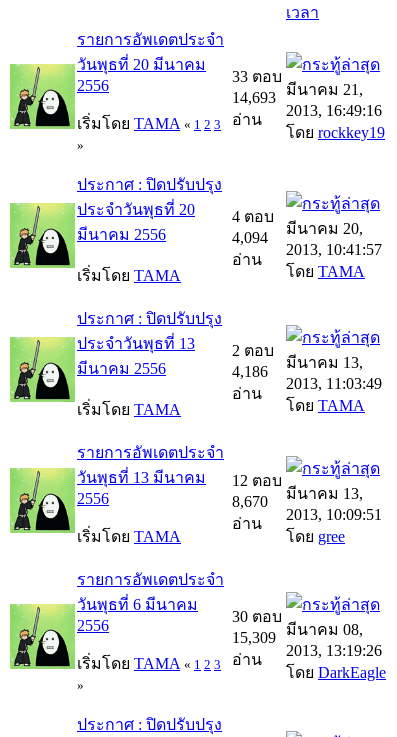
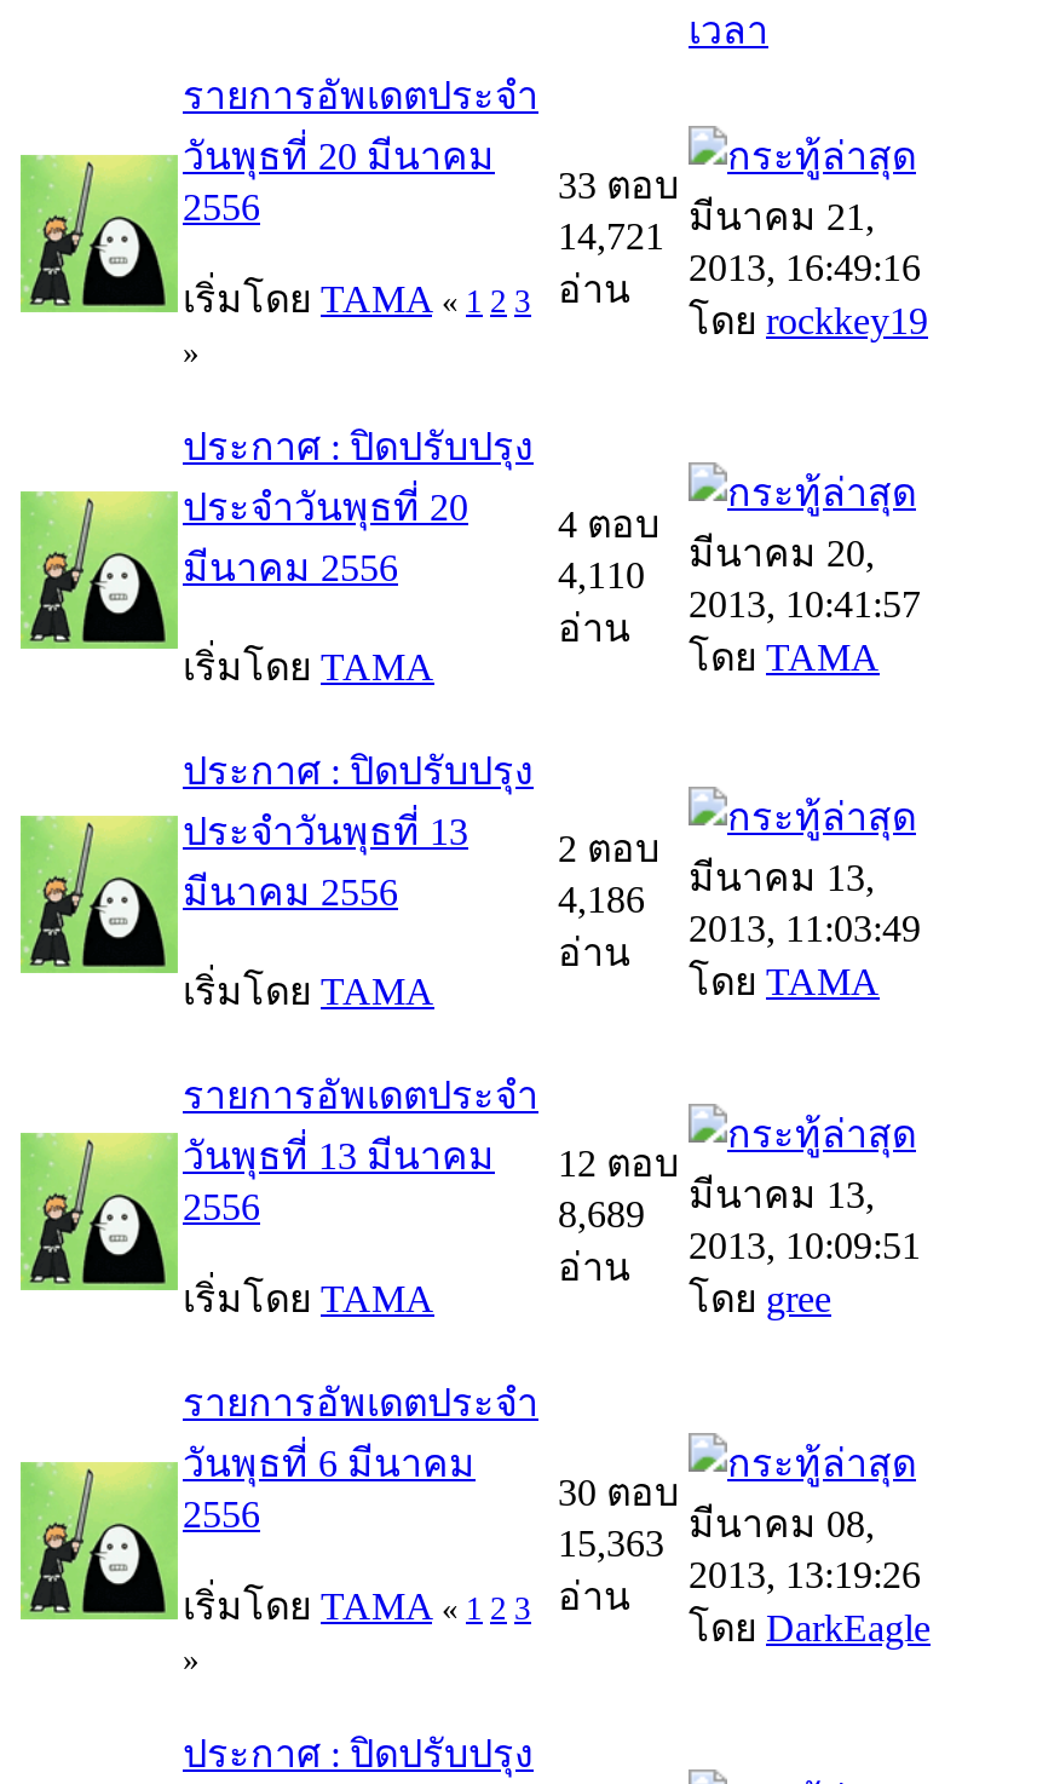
[232,80,363,105] 14,693 มีนาคม 21, -> [558,195,875,255] 14,721 มีนาคม 21,
[232,228,268,245] 4,094 -> [558,553,645,594] 4,110
[232,484,363,509] 8,670 มีนาคม 13, -> [558,1173,875,1233] 8,689 มีนาคม 13,
[232,620,363,645] 15,309 มีนาคม 08, -> [558,1502,875,1563] 15,363 มีนาคม 08,

